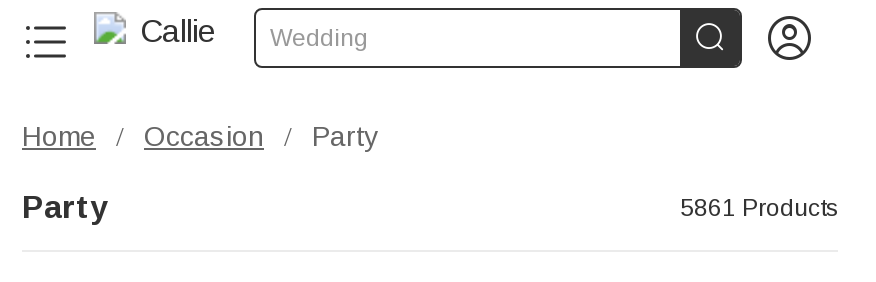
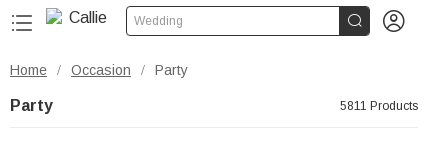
[680,194,838,222] 5861 Products -> [340,99,418,113] 5811 Products

